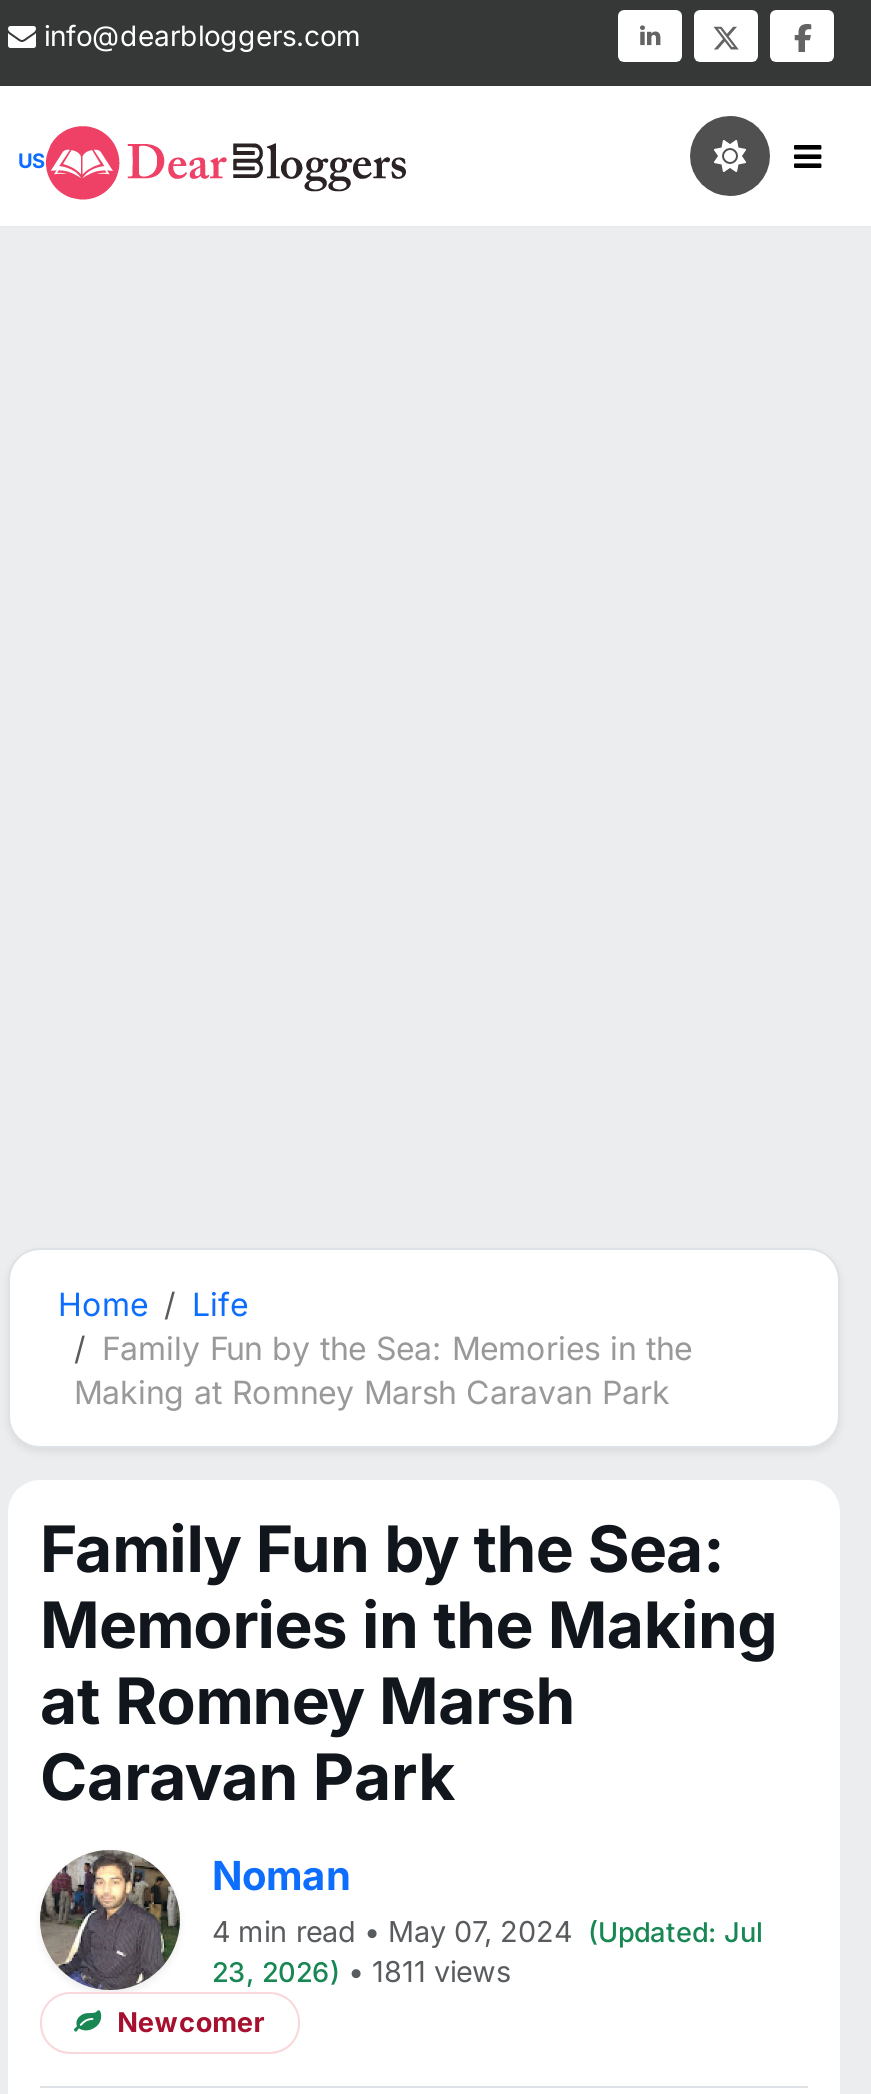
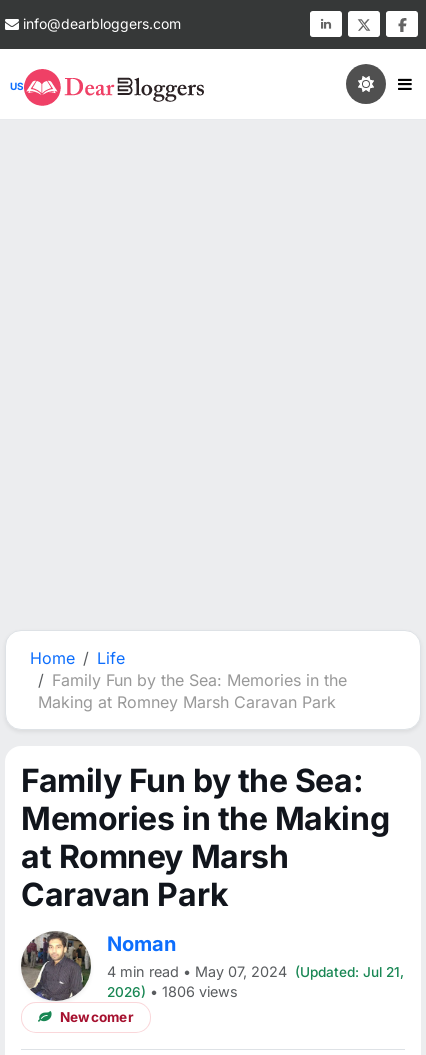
[212,1914,762,1988] 4 min read • May 07, 2024 (Updated: Jul | 23, 2026) • 1811 views -> [107,963,404,1000] 4 min read • May 07, 2024 (Updated: Jul 21, | 2026) • 1806 views

